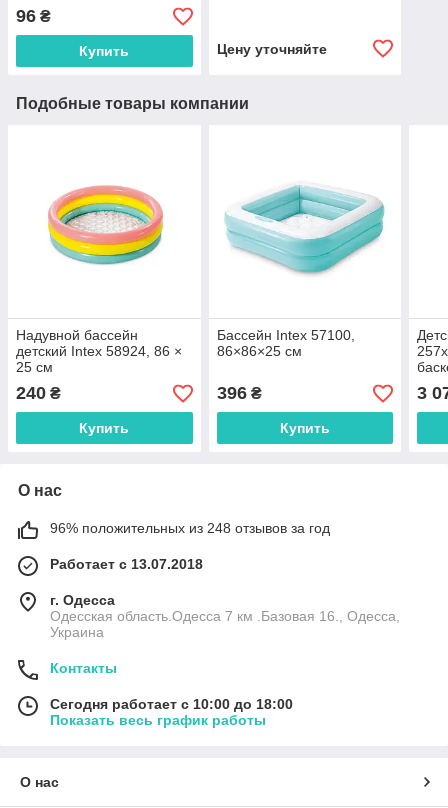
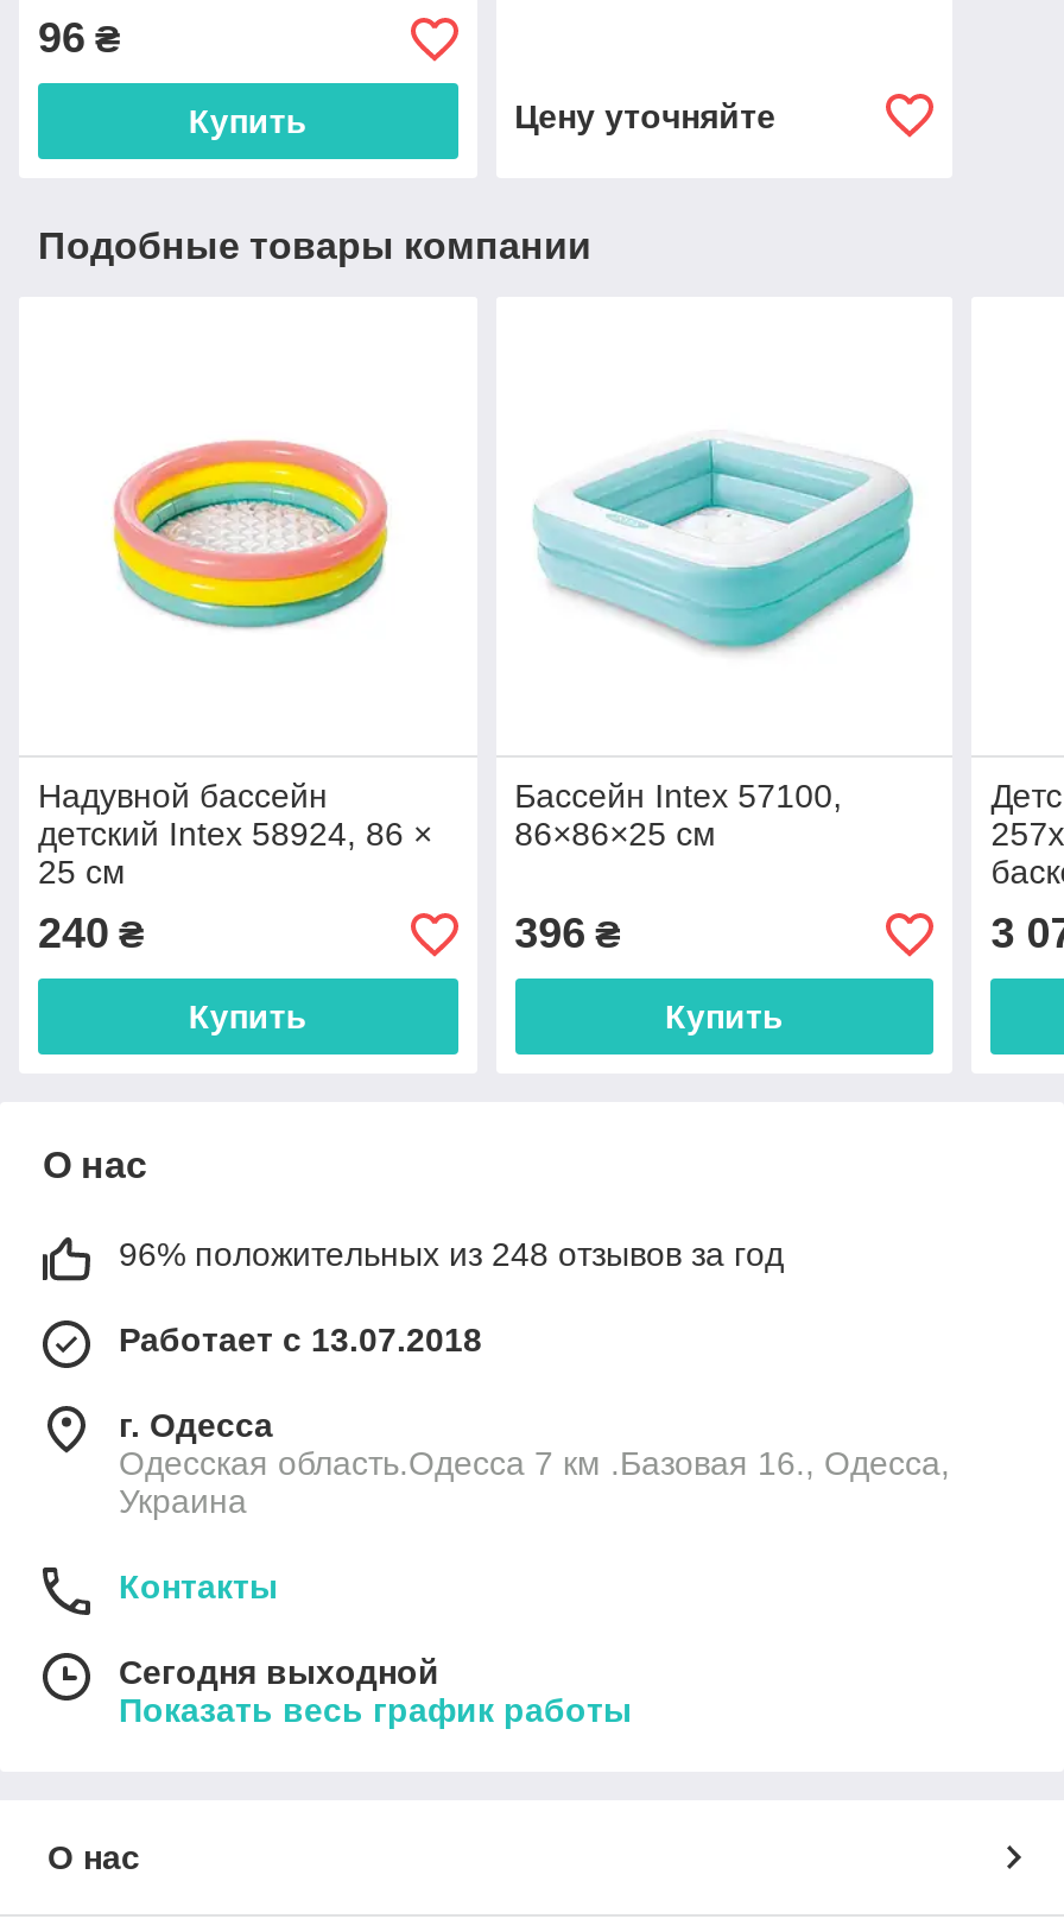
[50,696,293,712] Сегодня работает с 10:00 до 18:00 -> [119,1653,439,1691] Сегодня выходной

